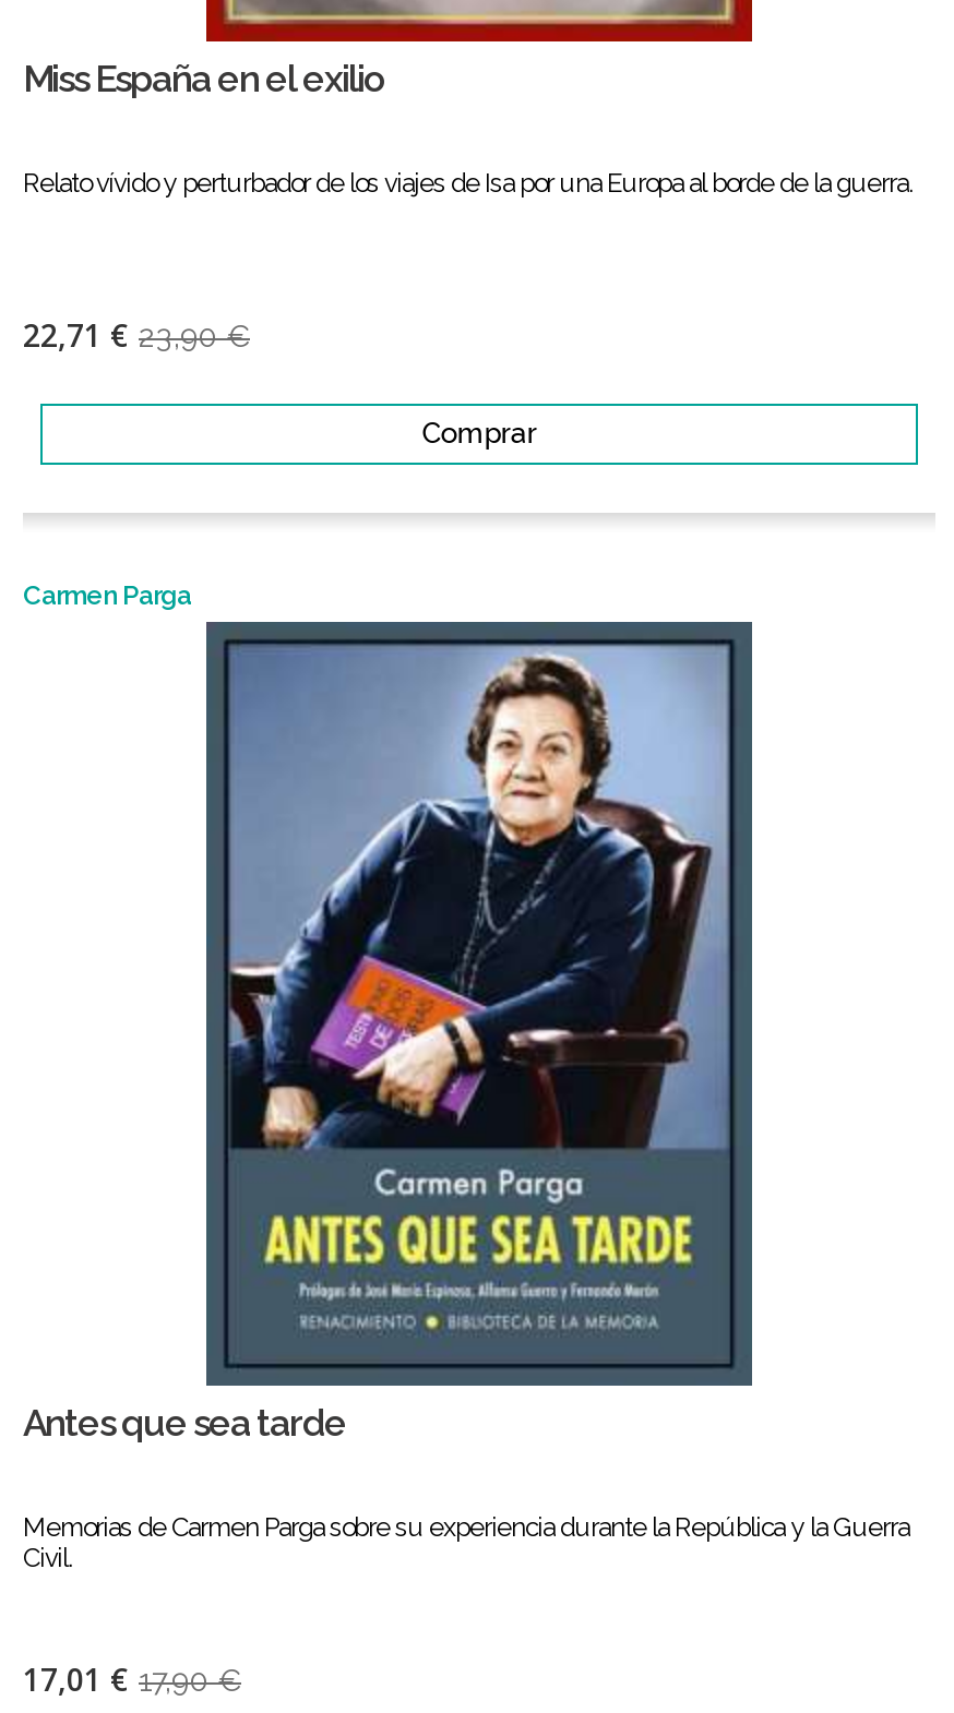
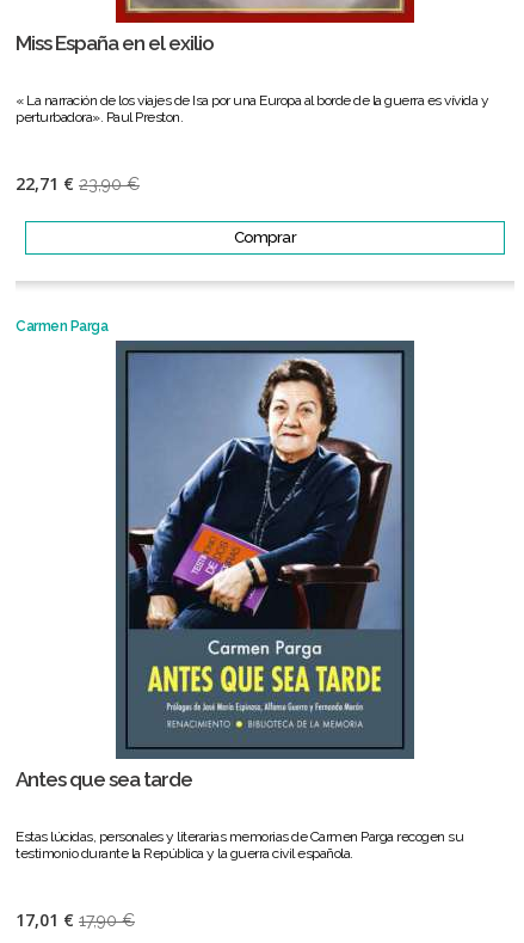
[23,169,914,199] Relato vívido y perturbador de los viajes de Isa por una Europa al borde de la guerra. -> [16,92,488,126] « La narración de los viajes de Isa por una Europa al borde de la guerra es vívida y | perturbadora». Paul Preston.
[23,1512,909,1573] Memorias de Carmen Parga sobre su experiencia durante la República y la Guerra | Civil. -> [16,828,463,862] Estas lúcidas, personales y literarias memorias de Carmen Parga recogen su | testimonio durante la República y la guerra civil española.

